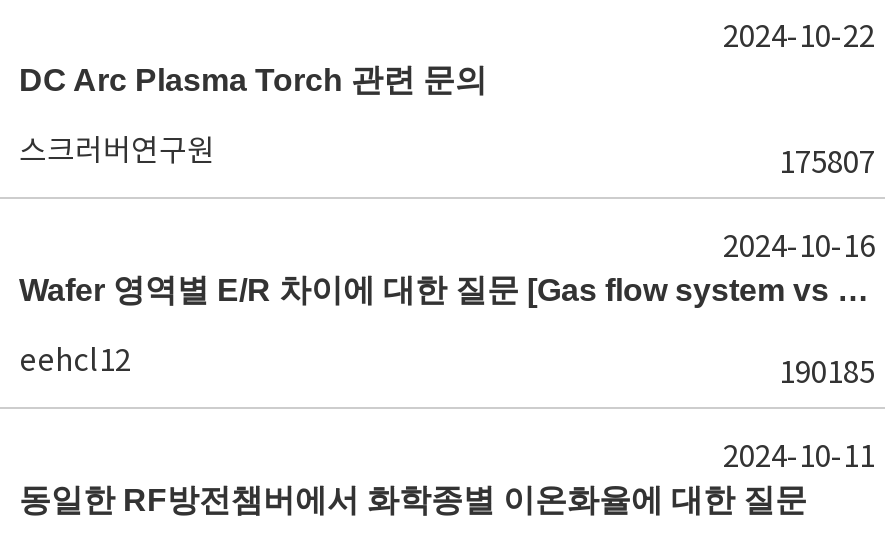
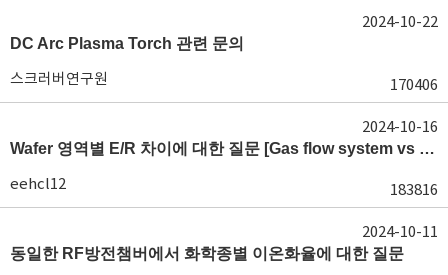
[779,143,875,181] 175807 -> [390,75,438,94] 170406
[779,353,875,391] 190185 -> [390,180,438,199] 183816

